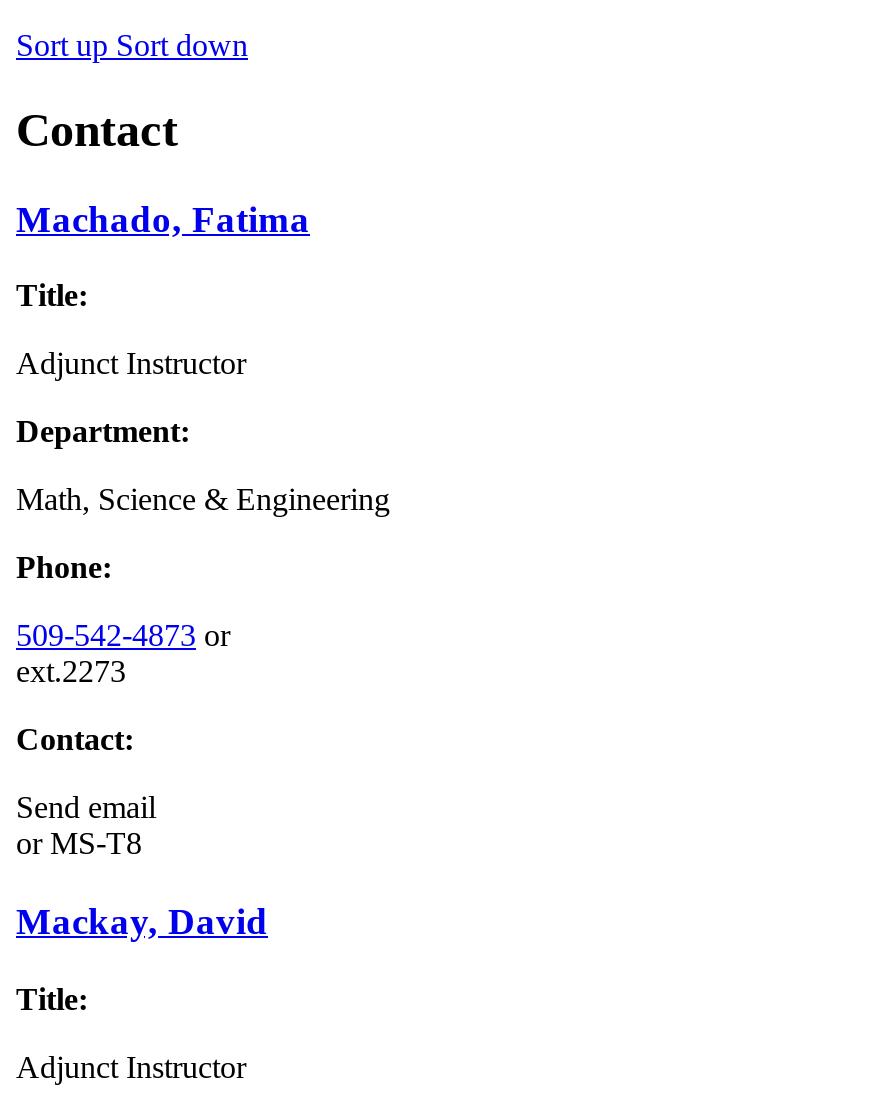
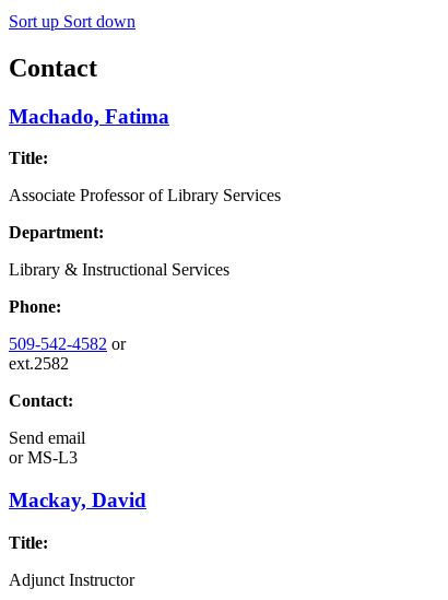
[16,347,246,381] Adjunct Instructor -> [9,186,281,205] Associate Professor of Library Services
[16,483,390,517] Math, Science & Engineering -> [9,261,229,279] Library & Instructional Services
[16,619,230,689] 509-542-4873 or | ext.2273 -> [9,335,126,373] 509-542-4582 or | ext.2582
[16,827,142,861] or MS-T8 -> [9,449,78,467] or MS-L3

